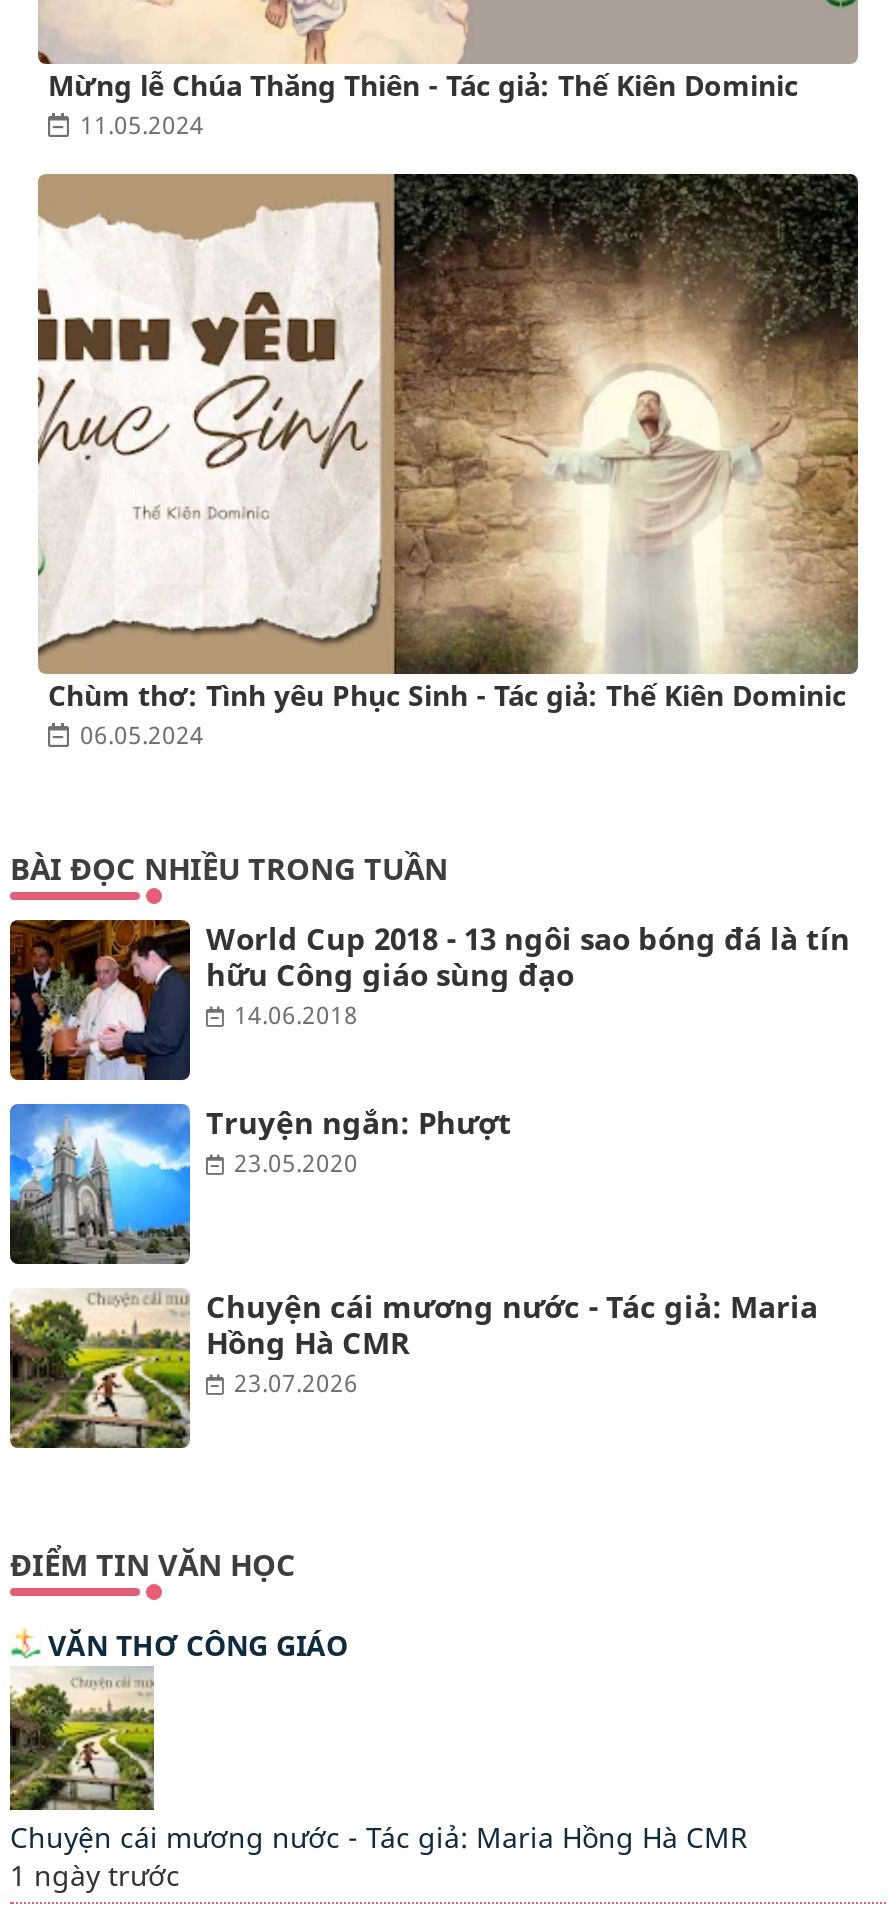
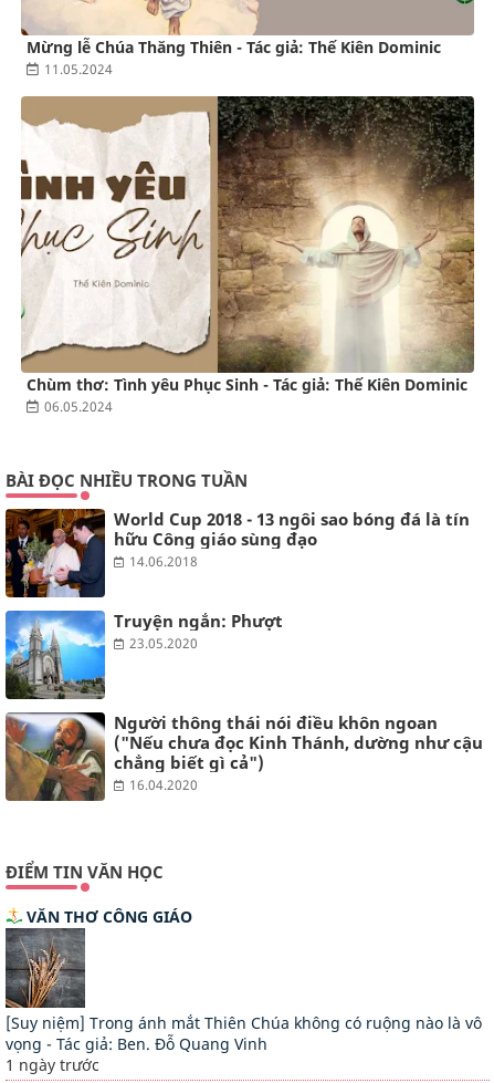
[10,1287,818,1450] [image] | Chuyện cái mương nước - Tác giả: Maria | Hồng Hà CMR | 23.07.2026 -> [4,711,483,802] [image] | Người thông thái nói điều khôn ngoan | ("Nếu chưa đọc Kinh Thánh, dường như cậu | chẳng biết gì cả") | 16.04.2020
[10,1666,748,1857] [image] | Chuyện cái mương nước - Tác giả: Maria Hồng Hà CMR -> [4,927,482,1055] [image] | [Suy niệm] Trong ánh mắt Thiên Chúa không có ruộng nào là vô | vọng - Tác giả: Ben. Đỗ Quang Vinh

